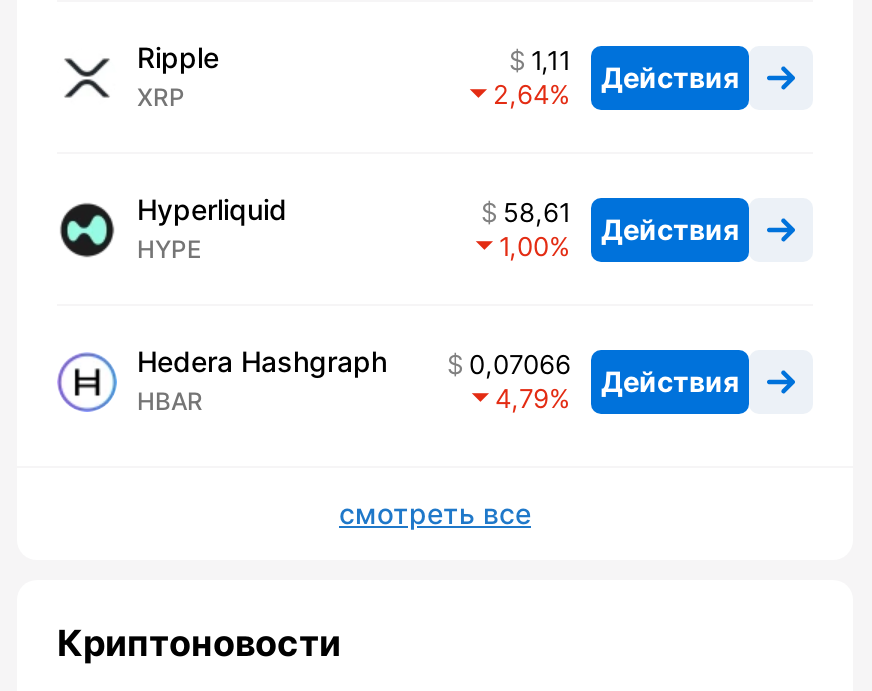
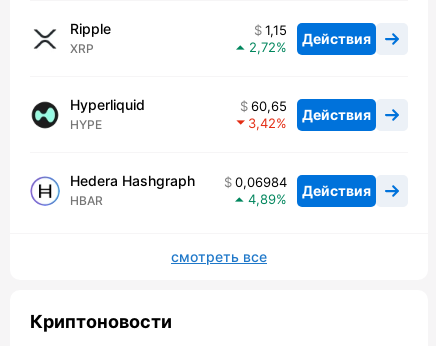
[531,45,739,94] 1,11 Действия -> [265,22,371,47] 1,15 Действия
[493,79,549,111] 2,64 -> [249,39,276,55] 2,72
[503,197,739,246] 58,61 Действия -> [251,98,371,123] 60,65 Действия
[499,231,549,263] 1,00 -> [248,115,276,131] 3,42
[469,349,739,398] 0,07066 Действия -> [235,174,371,199] 0,06984 Действия
[495,383,549,415] 4,79 -> [248,191,276,207] 4,89

